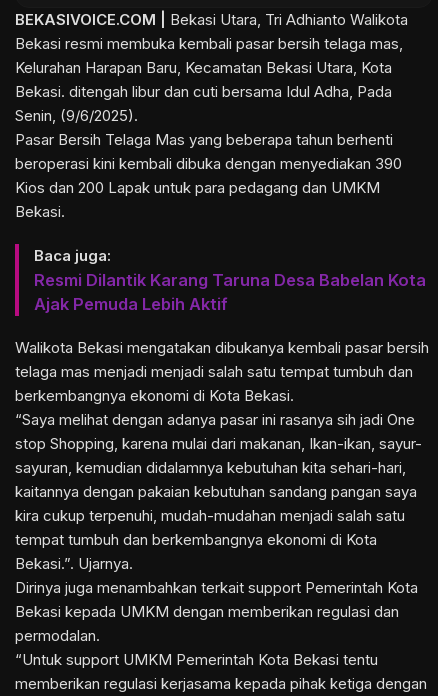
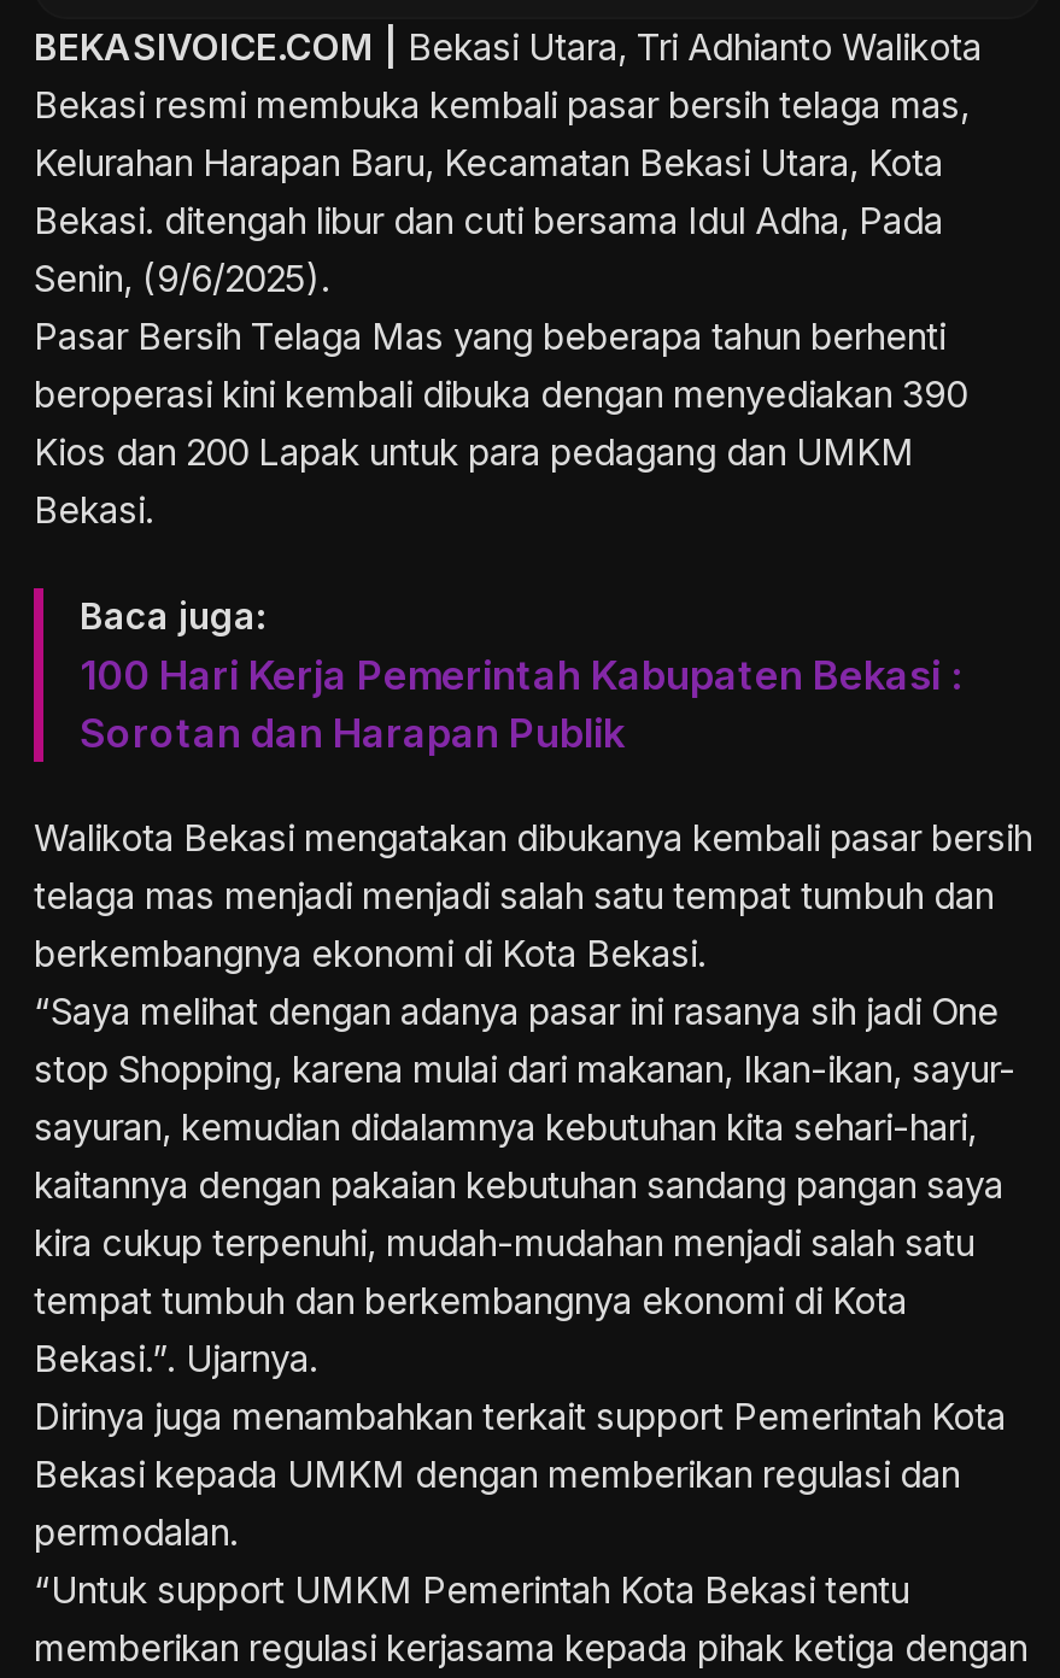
[34,270,426,314] Resmi Dilantik Karang Taruna Desa Babelan Kota | Ajak Pemuda Lebih Aktif -> [80,650,960,756] 100 Hari Kerja Pemerintah Kabupaten Bekasi : | Sorotan dan Harapan Publik

